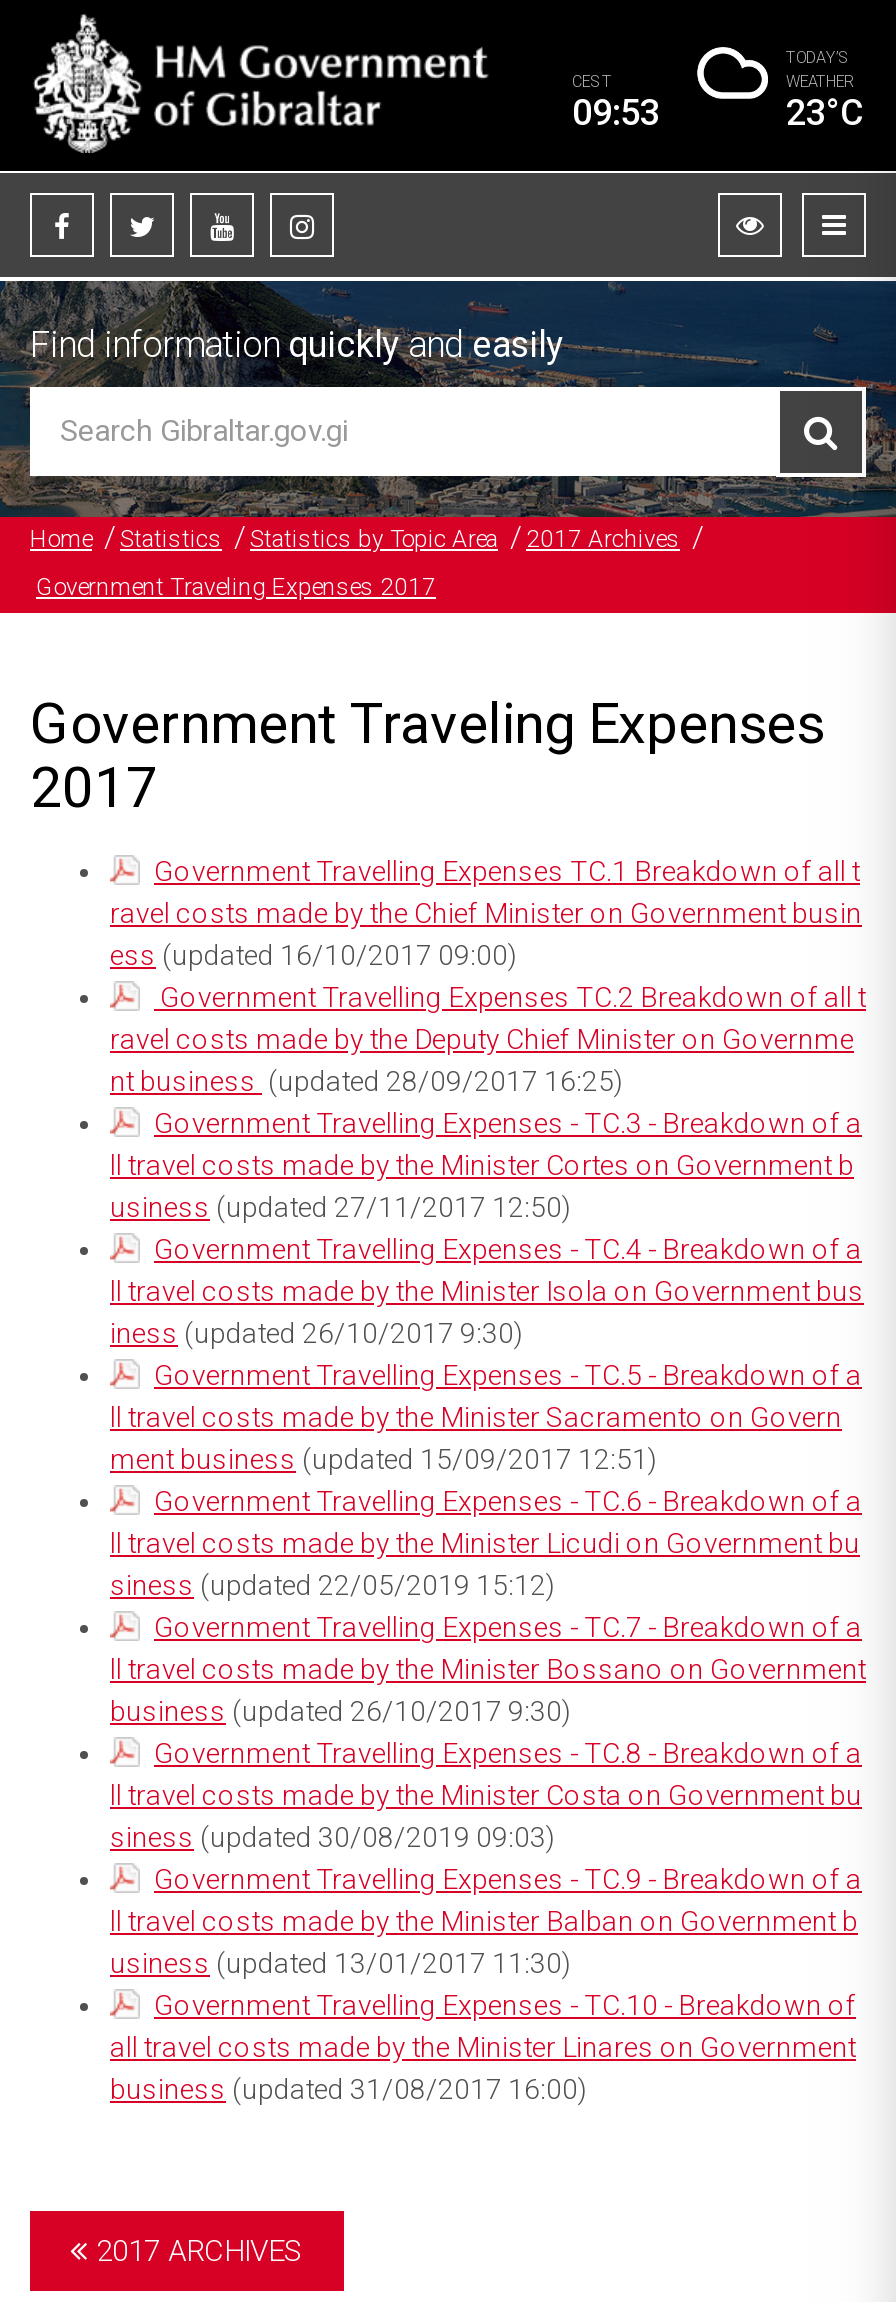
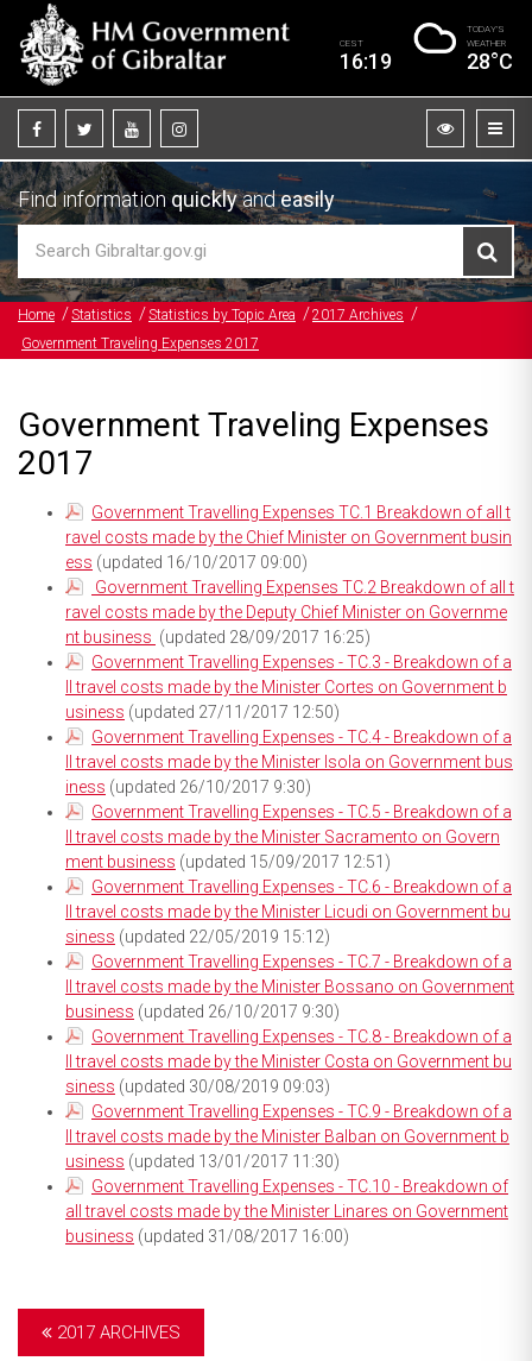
[572,91,660,133] 09:53 -> [340,49,392,74] 16:19
[786,91,864,133] 23°C -> [467,49,513,74] 28°C

